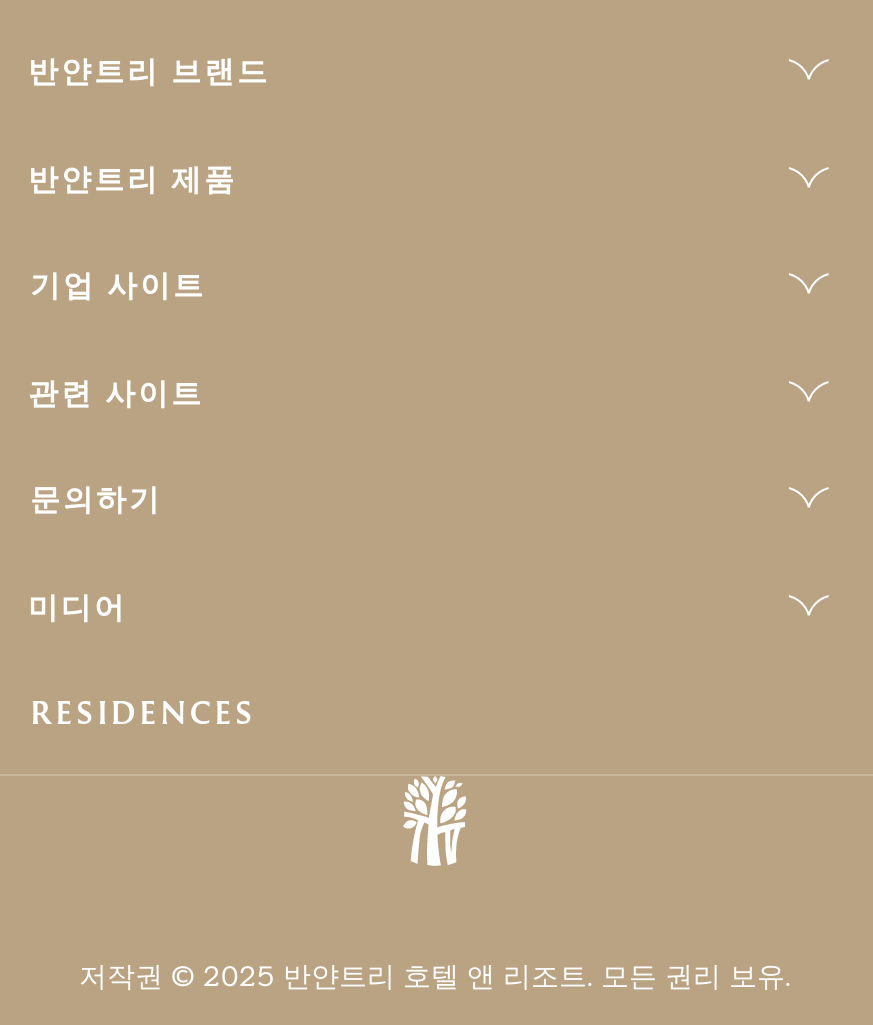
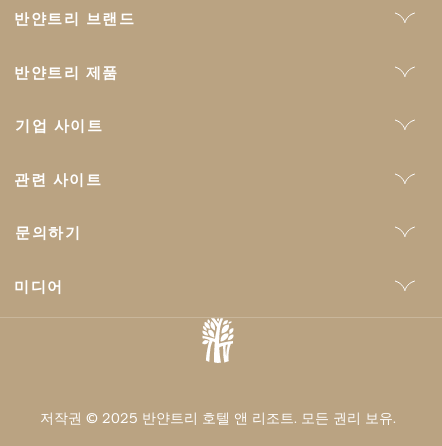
[30,692,256,732] RESIDENCES -> none

